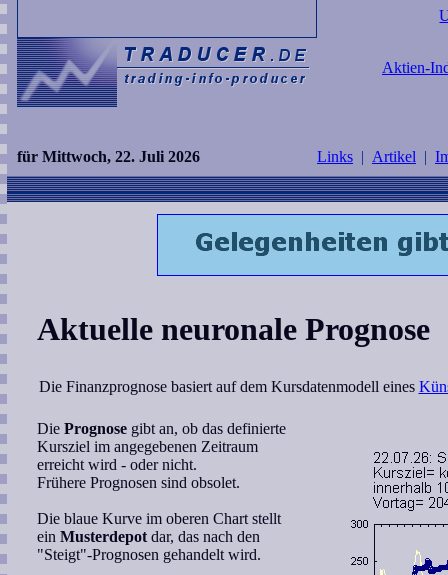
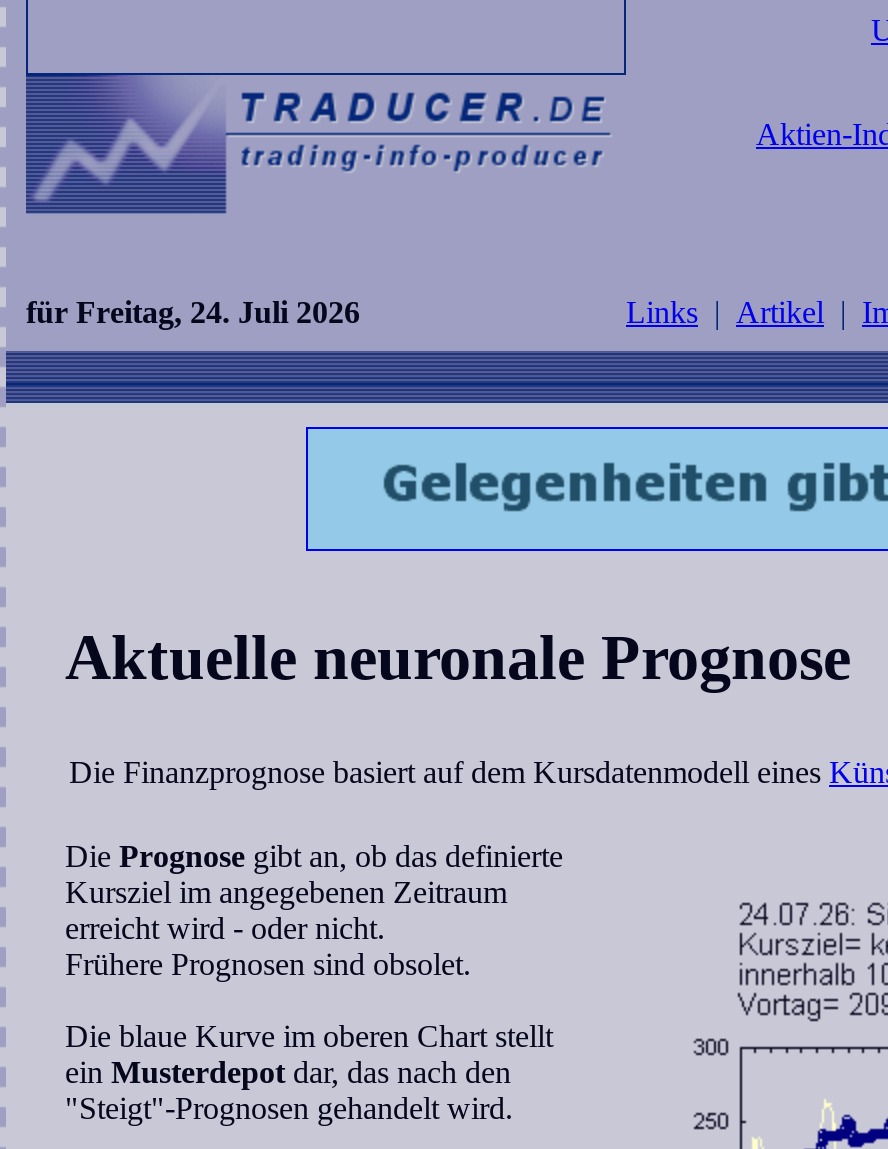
[17,148,200,165] für Mittwoch, 22. Juli 2026 -> [26,295,360,329] für Freitag, 24. Juli 2026

